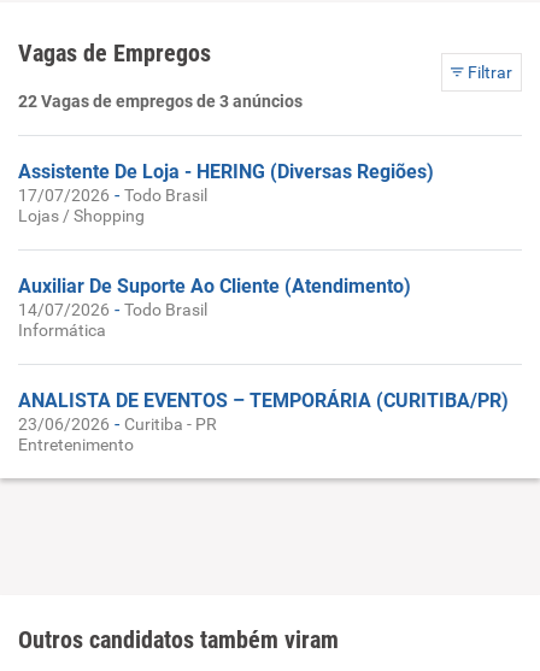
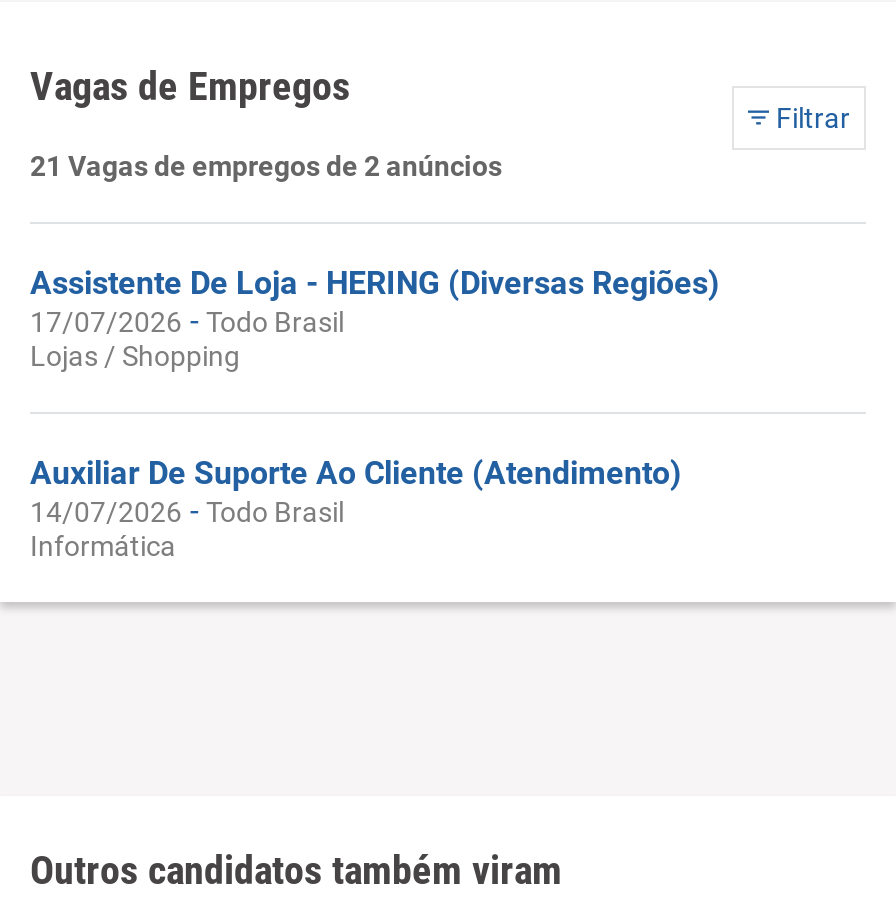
[18,92,303,111] 22 Vagas de empregos de 3 anúncios -> [30,150,502,182] 21 Vagas de empregos de 2 anúncios
[18,389,509,454] ANALISTA DE EVENTOS – TEMPORÁRIA (CURITIBA/PR) | 23/06/2026 - Curitiba - PR | Entretenimento -> none

